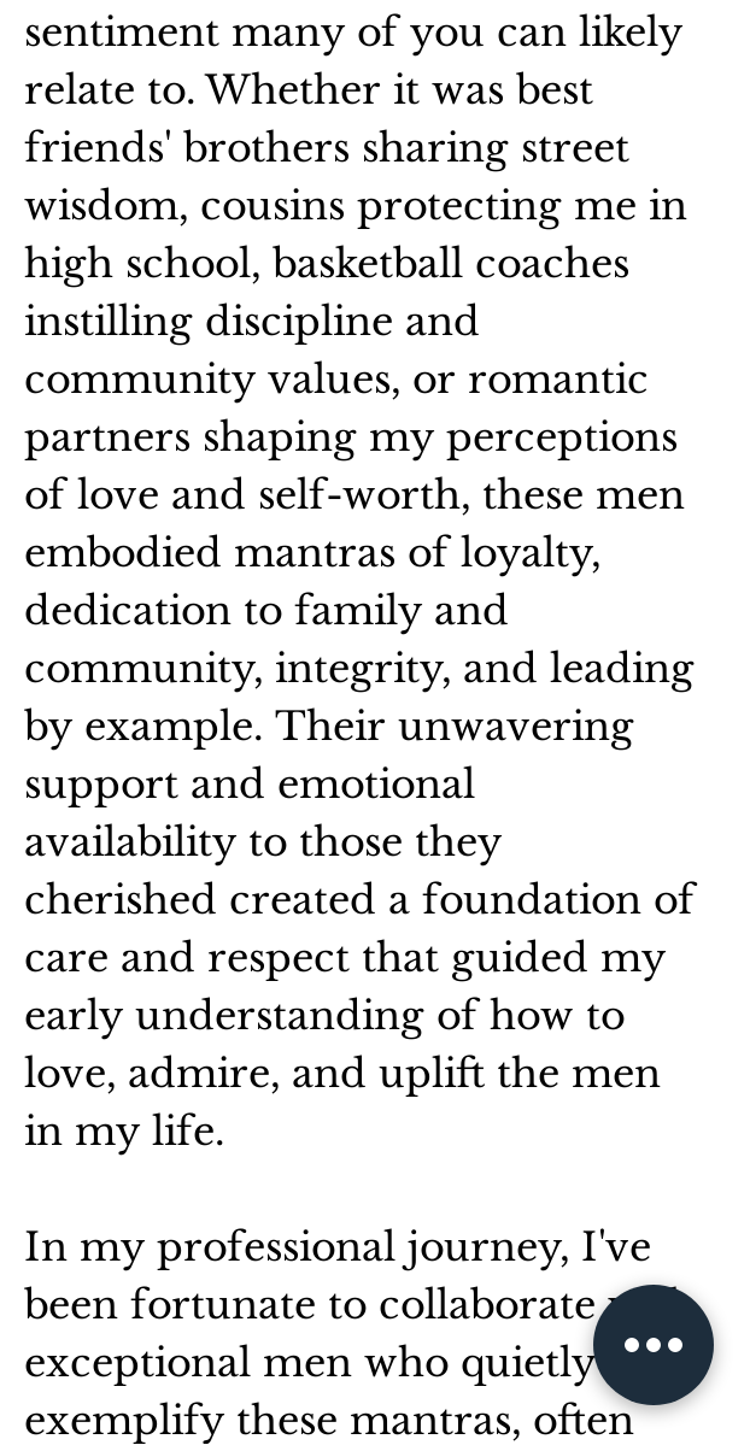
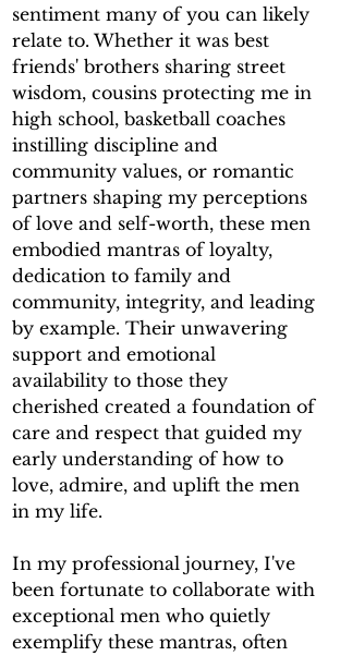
[617,1333,719,1412] [image] -> none

